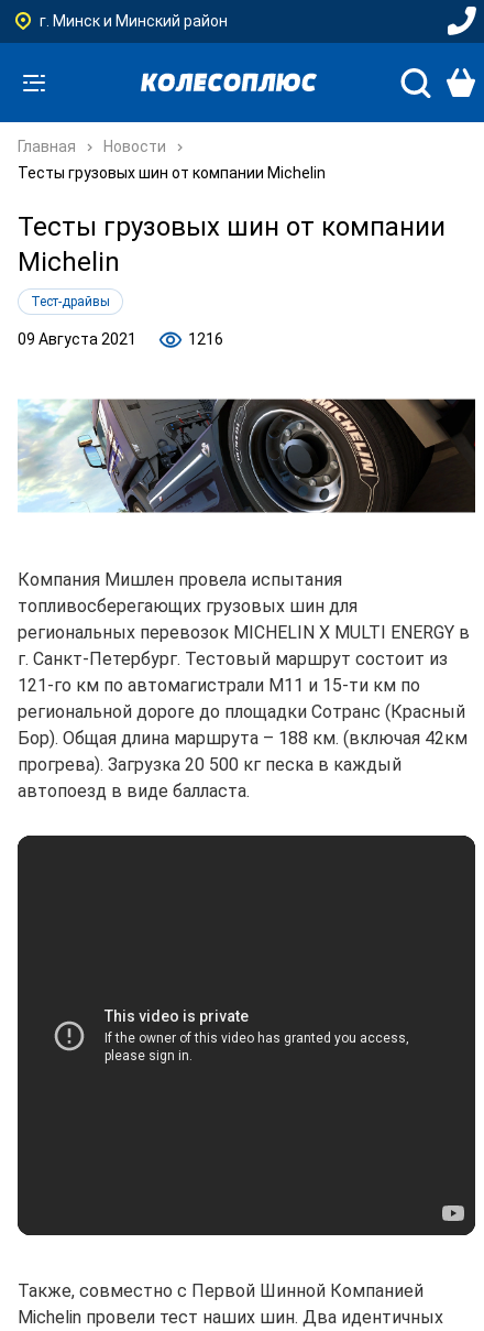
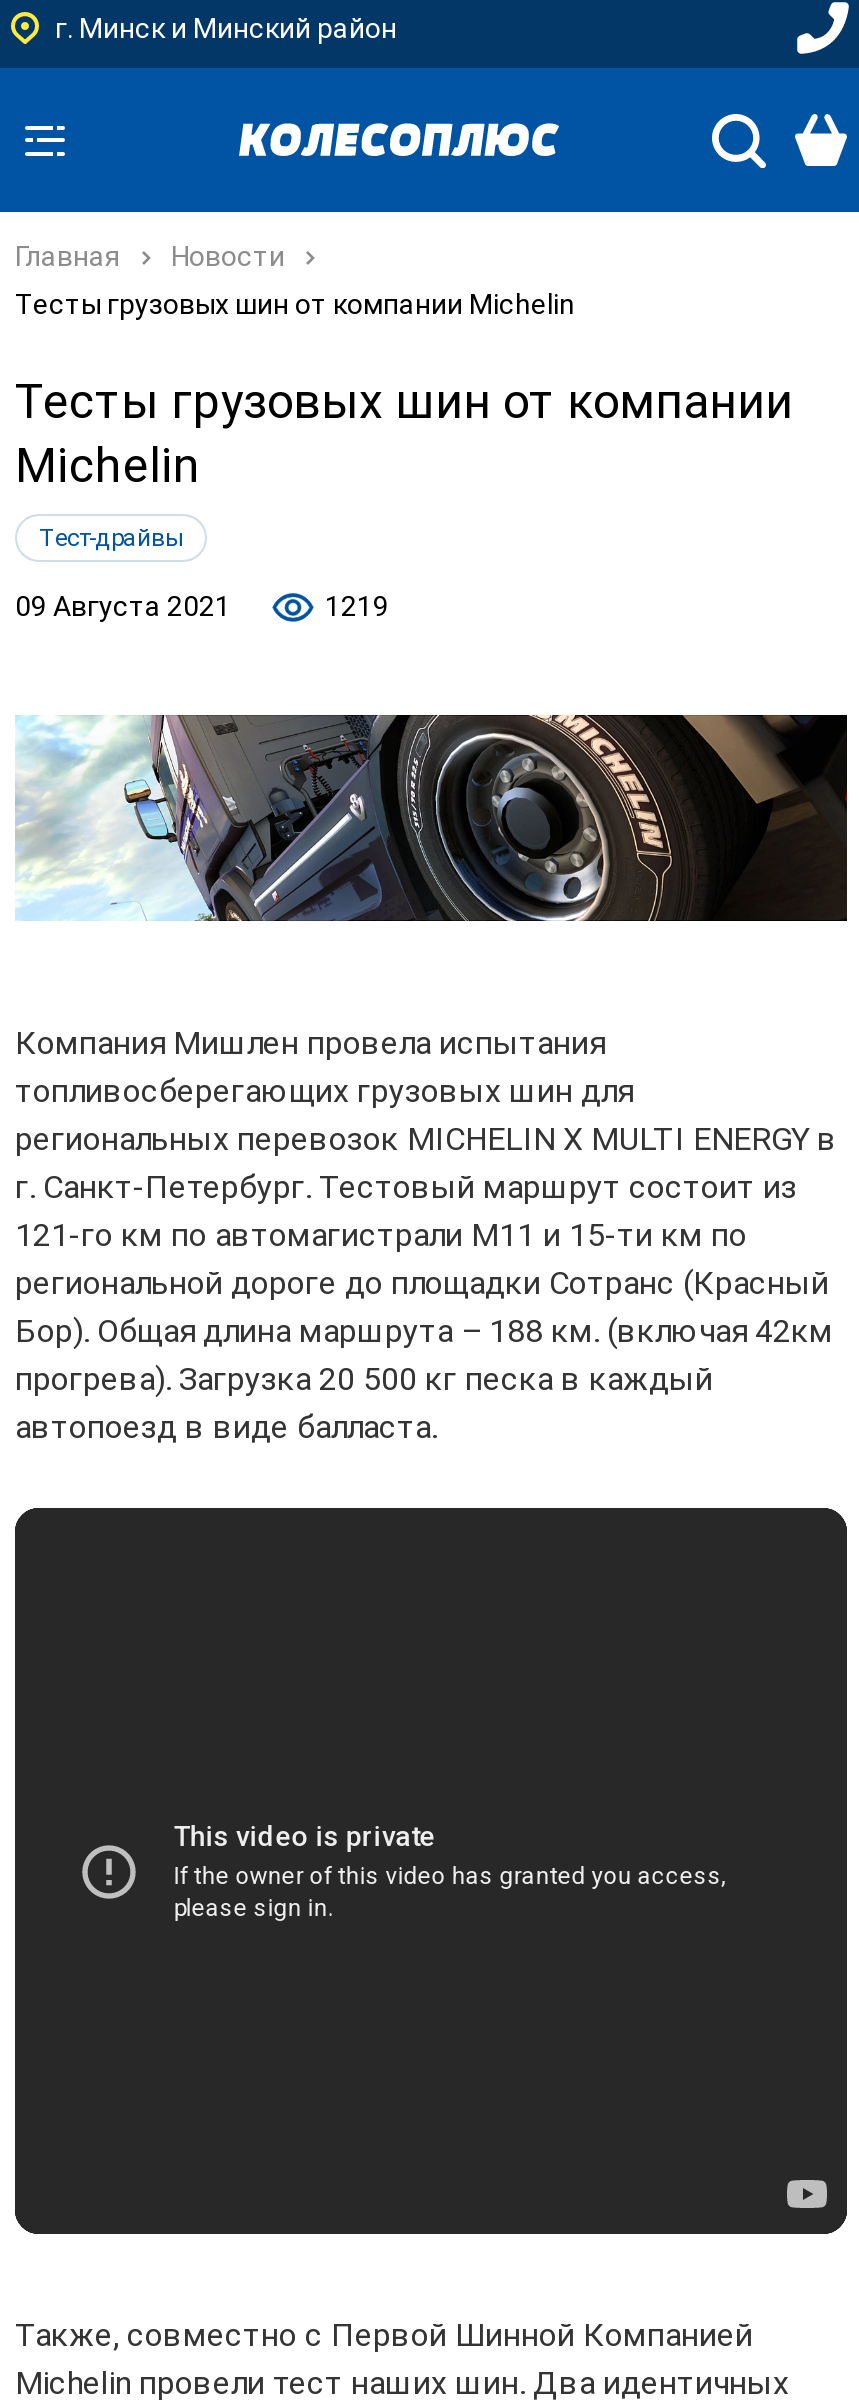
[188,330,223,348] 1216 -> [325,590,389,622] 1219

